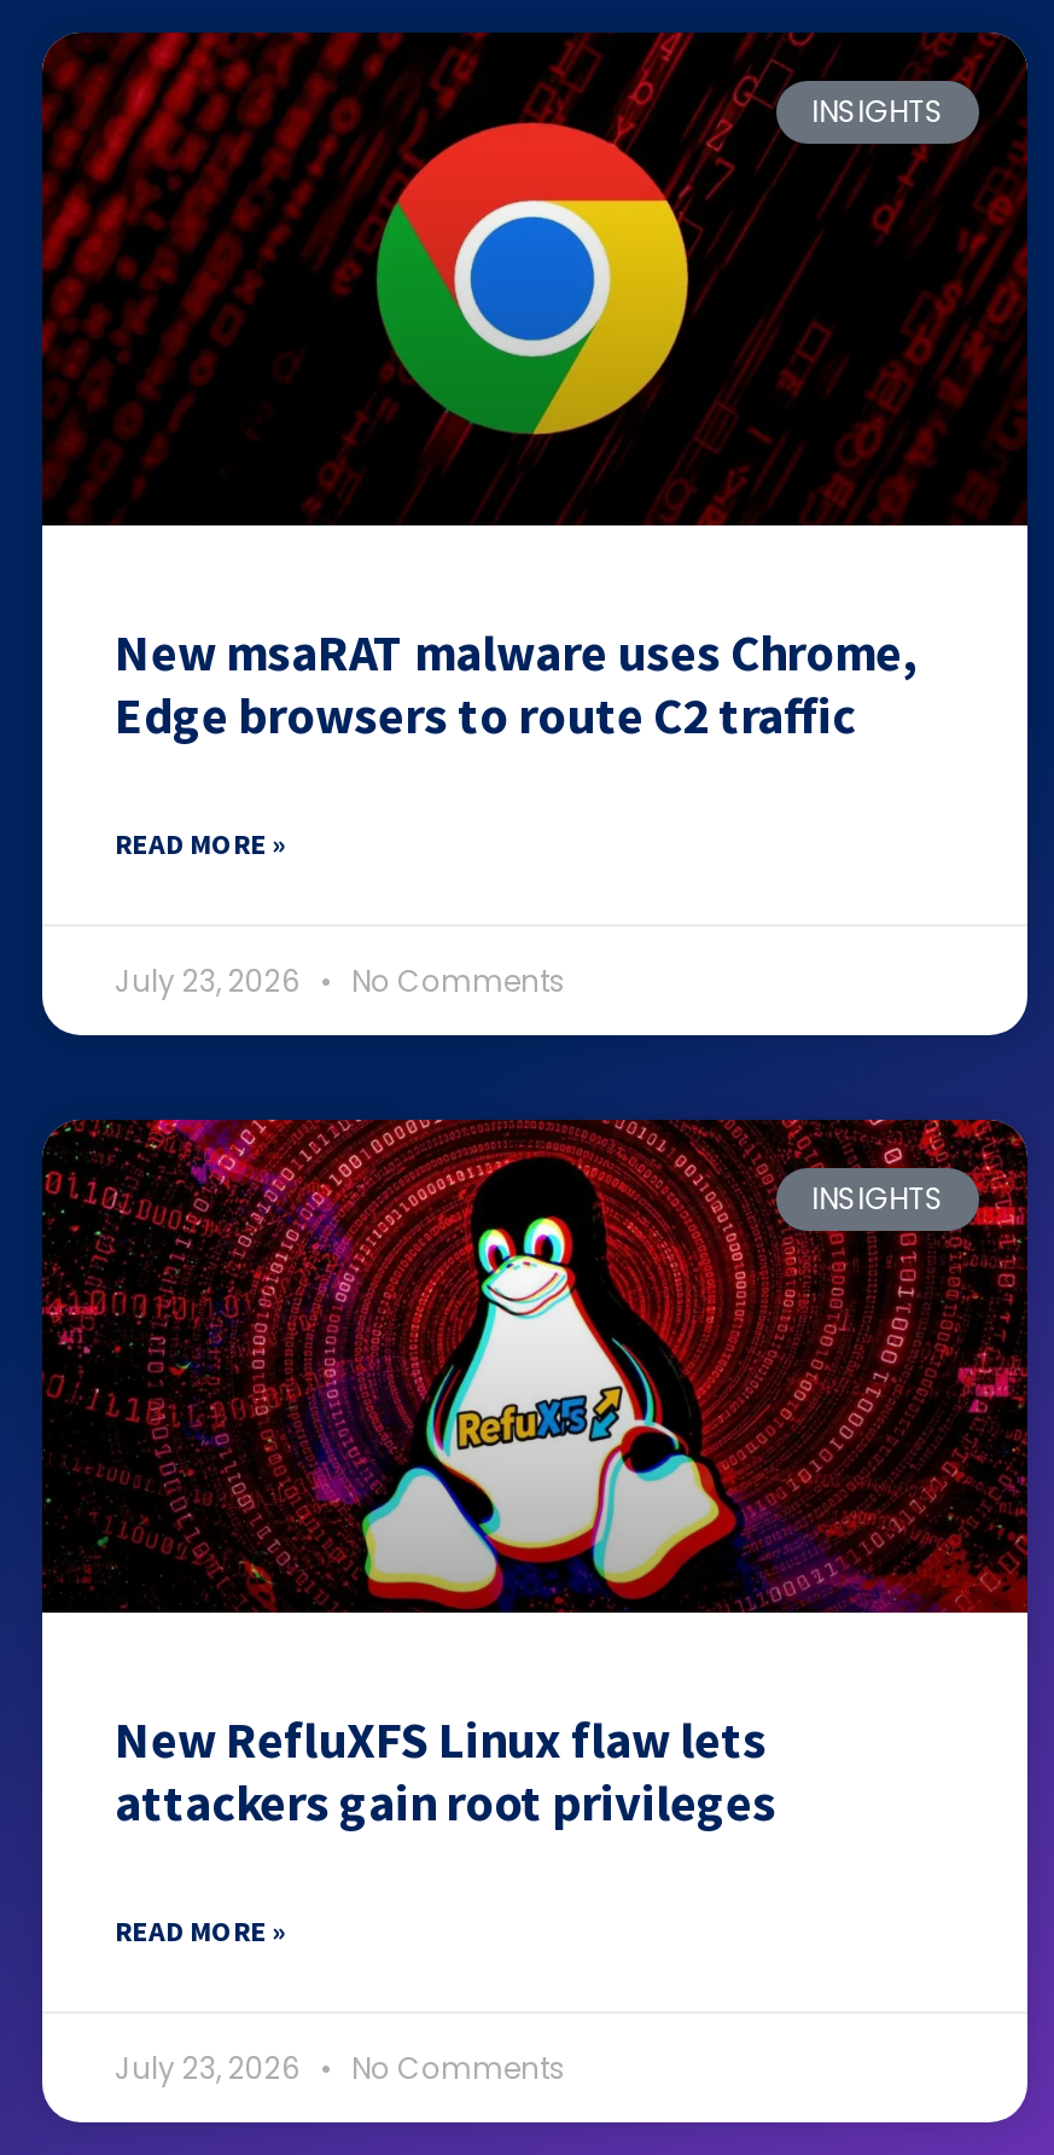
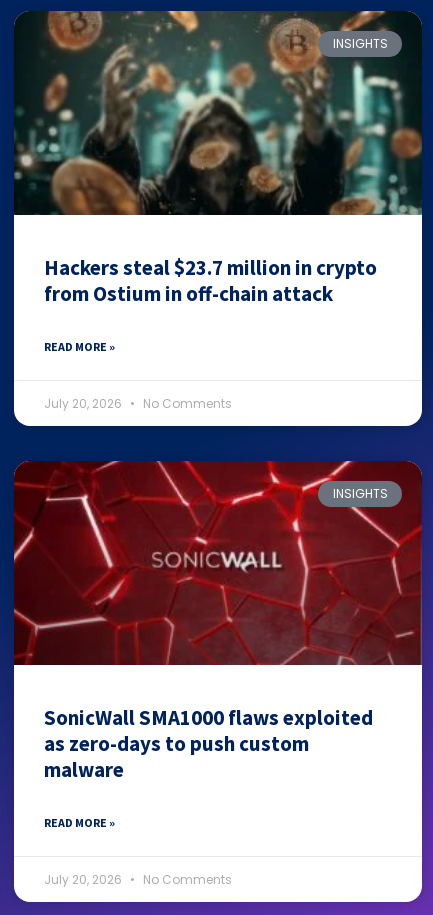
[42,33,1027,747] [image] | New msaRAT malware uses Chrome, | Edge browsers to route C2 traffic -> [14,10,422,307] [image] | Hackers steal $23.7 million in crypto | from Ostium in off-chain attack
[115,960,566,1001] July 23, 2026 No Comments -> [44,395,232,412] July 20, 2026 No Comments
[42,1117,1027,1834] [image] | New RefluXFS Linux flaw lets | attackers gain root privileges -> [13,460,422,783] [image] | SonicWall SMA1000 flaws exploited | as zero-days to push custom | malware
[115,2047,566,2088] July 23, 2026 No Comments -> [44,871,232,888] July 20, 2026 No Comments

